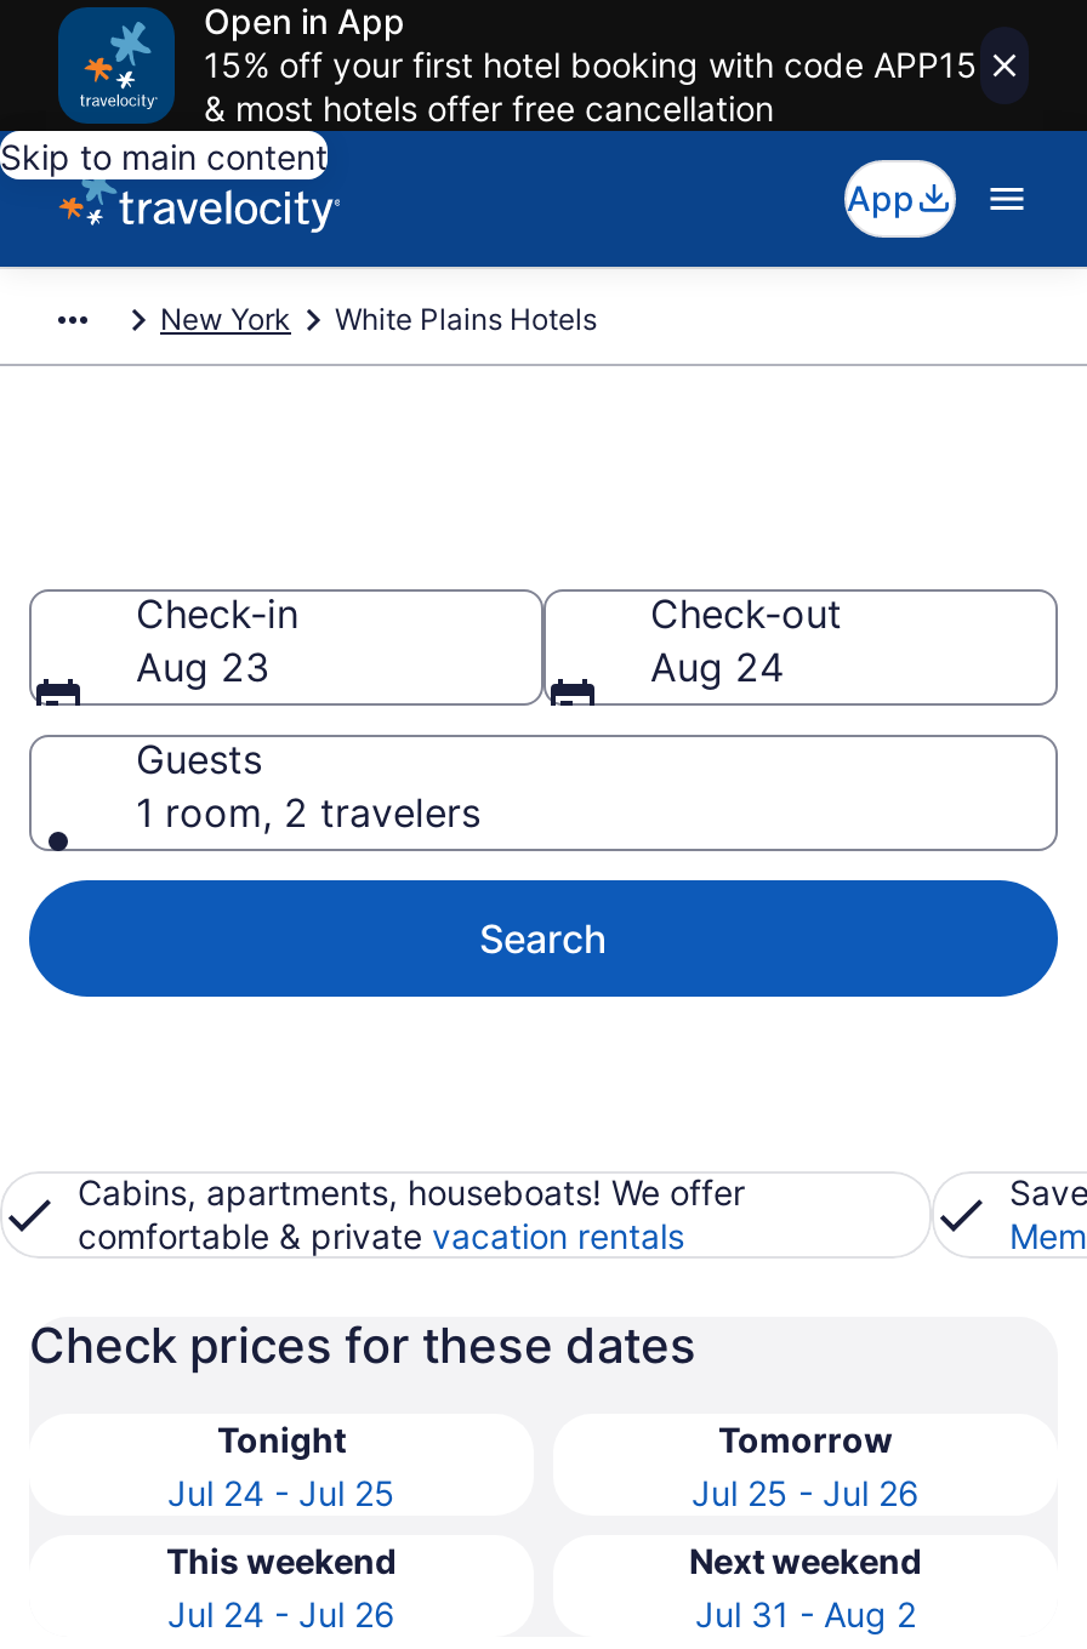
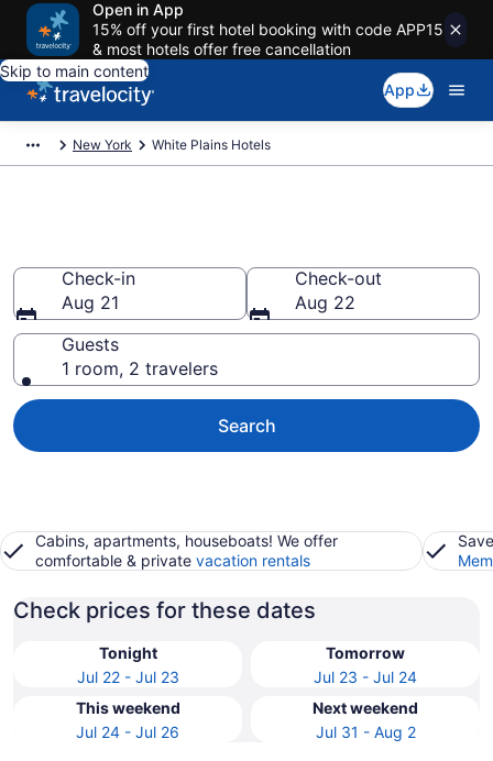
[136,643,269,691] Aug 23 -> [62,291,119,313] Aug 21
[650,643,784,691] Aug 24 -> [295,291,355,313] Aug 22
[167,1472,395,1513] Jul 24 - Jul 25 -> [76,668,179,686] Jul 22 - Jul 23
[692,1472,920,1513] Jul 25 - Jul 26 -> [314,668,417,686] Jul 23 - Jul 24

